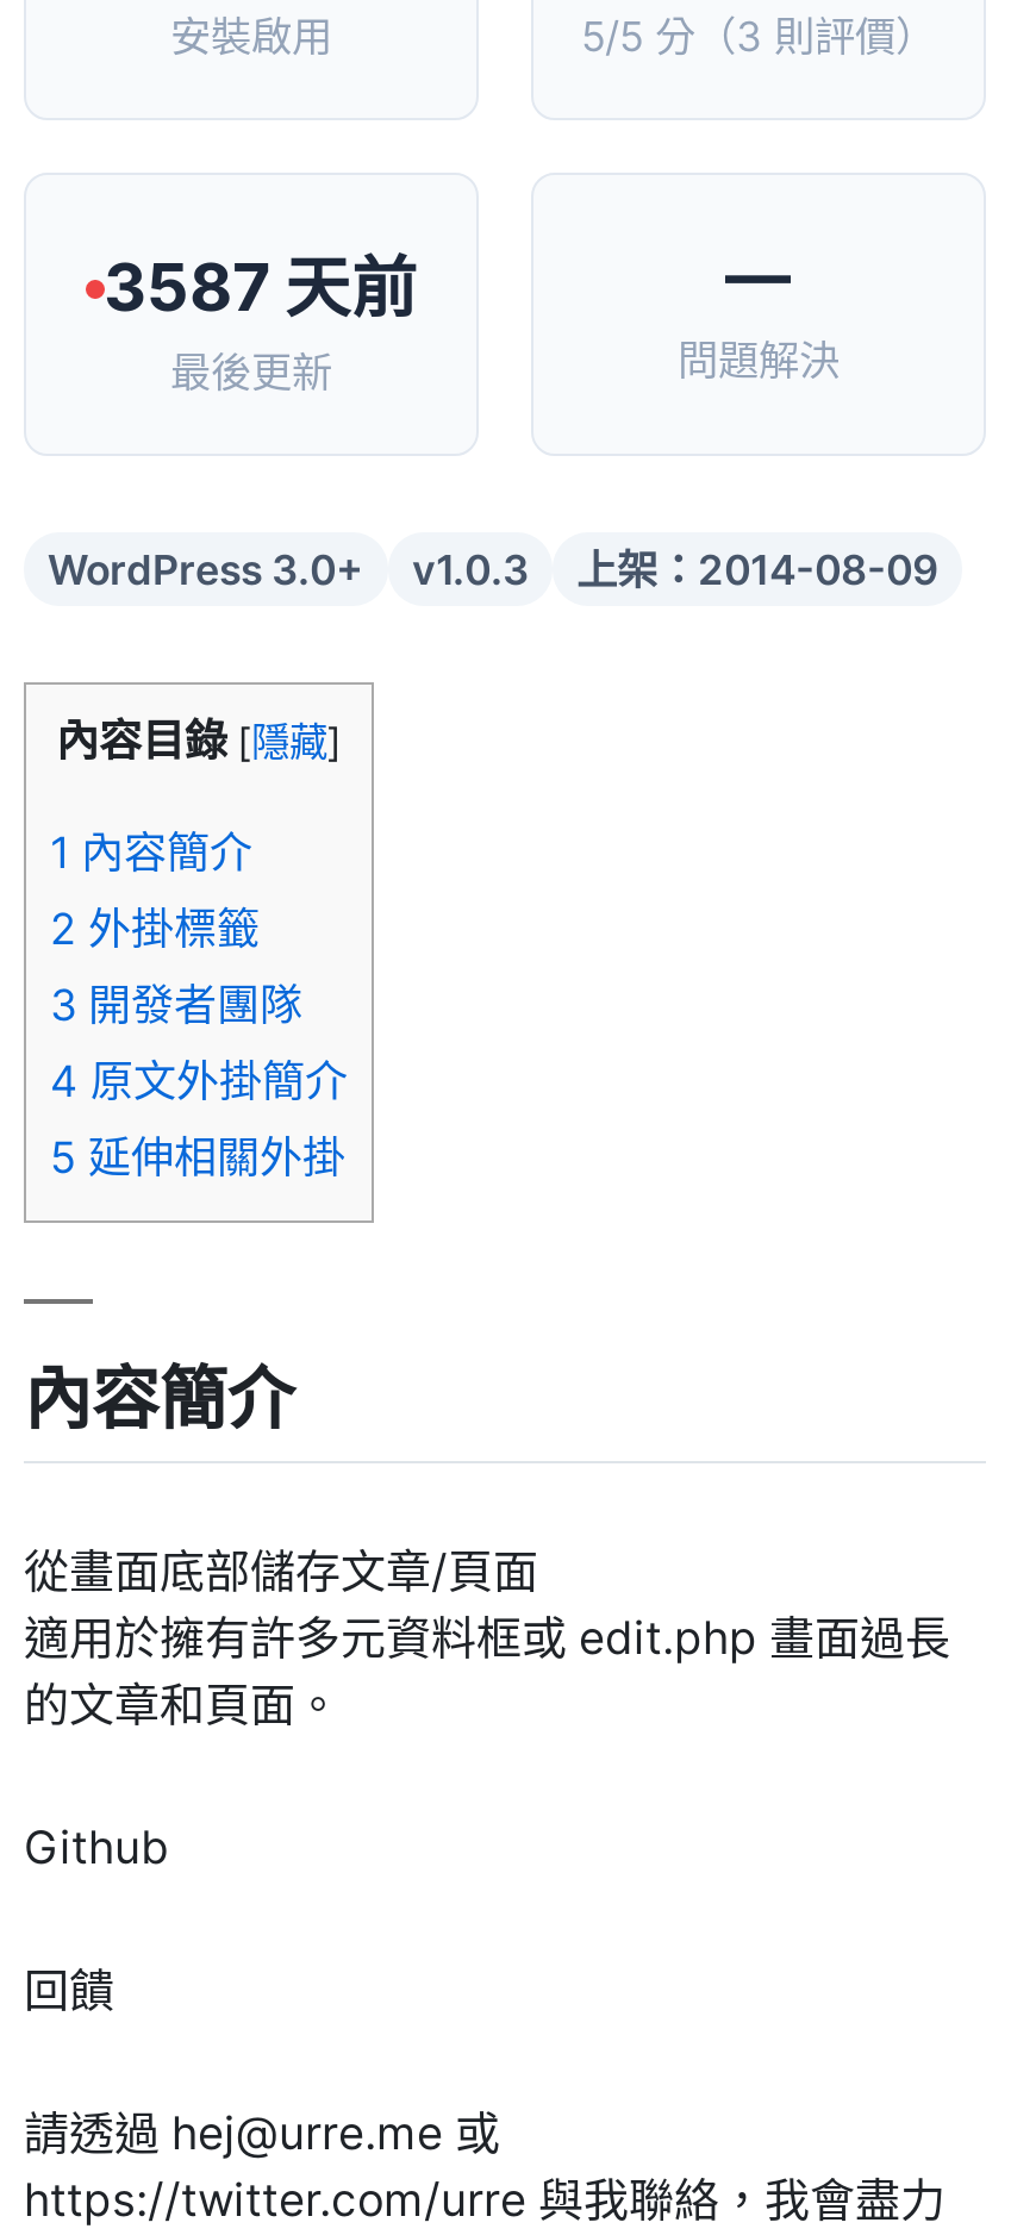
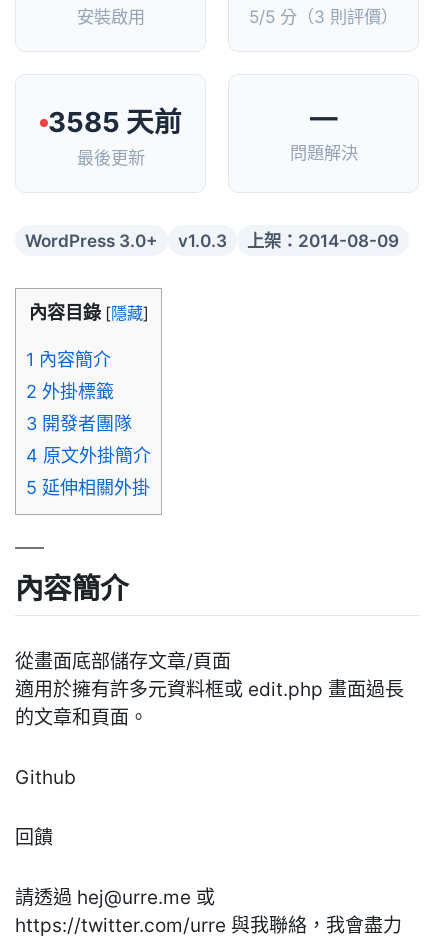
[104,247,418,328] 3587 天前 -> [47,105,181,139] 3585 天前

